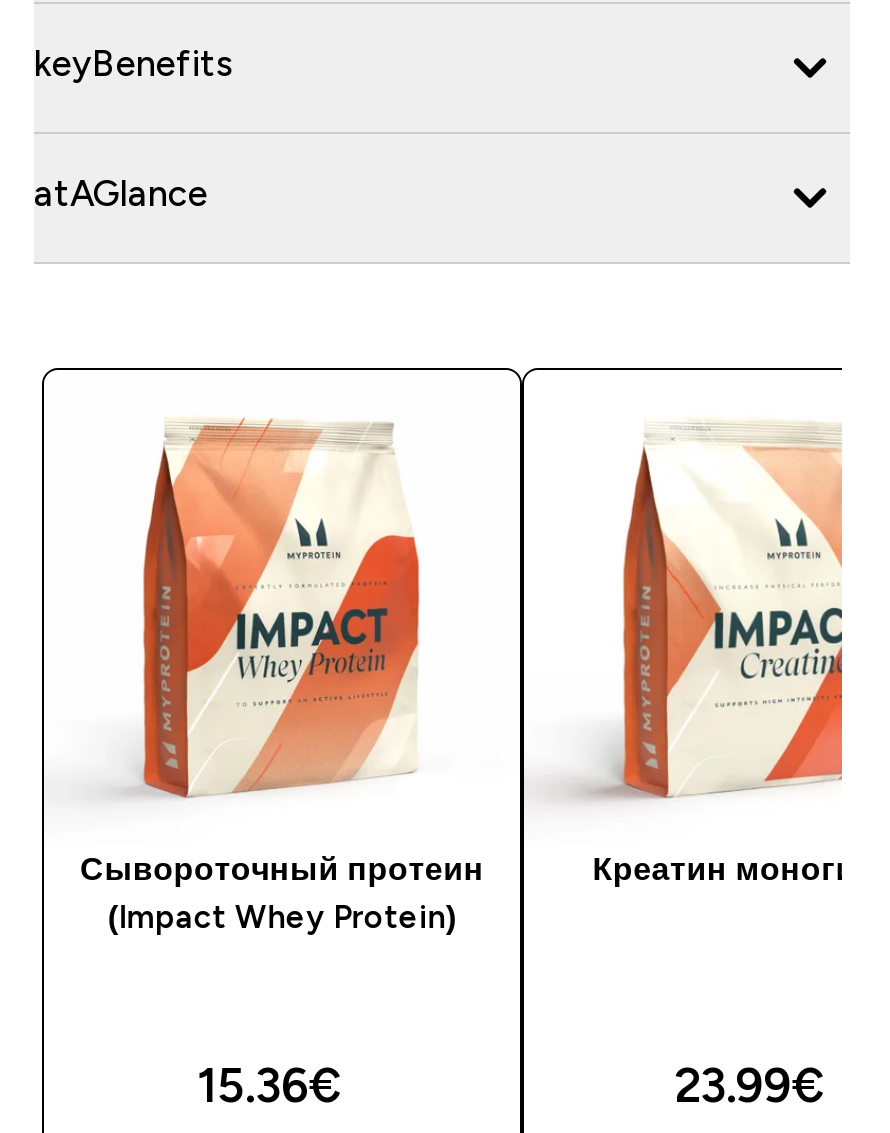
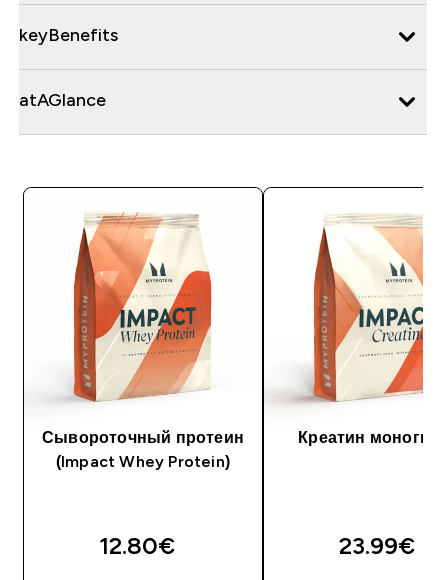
[197,1057,343,1111] 15.36€ -> [99,532,175,559] 12.80€

